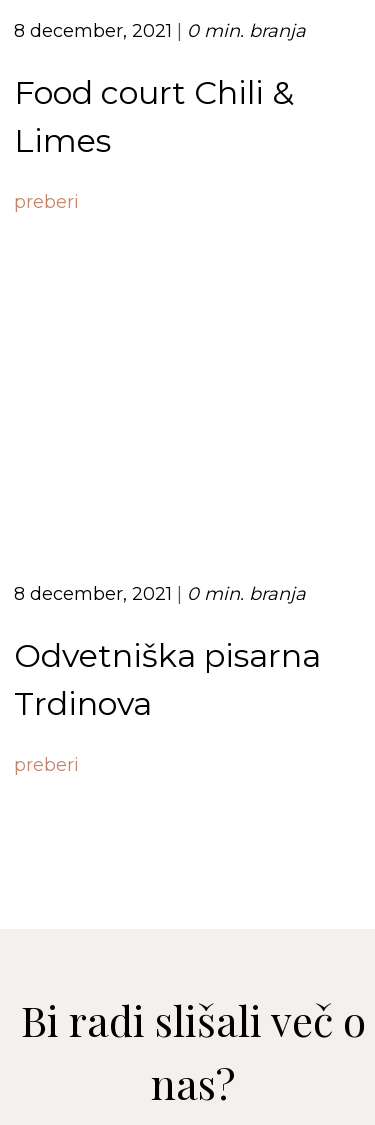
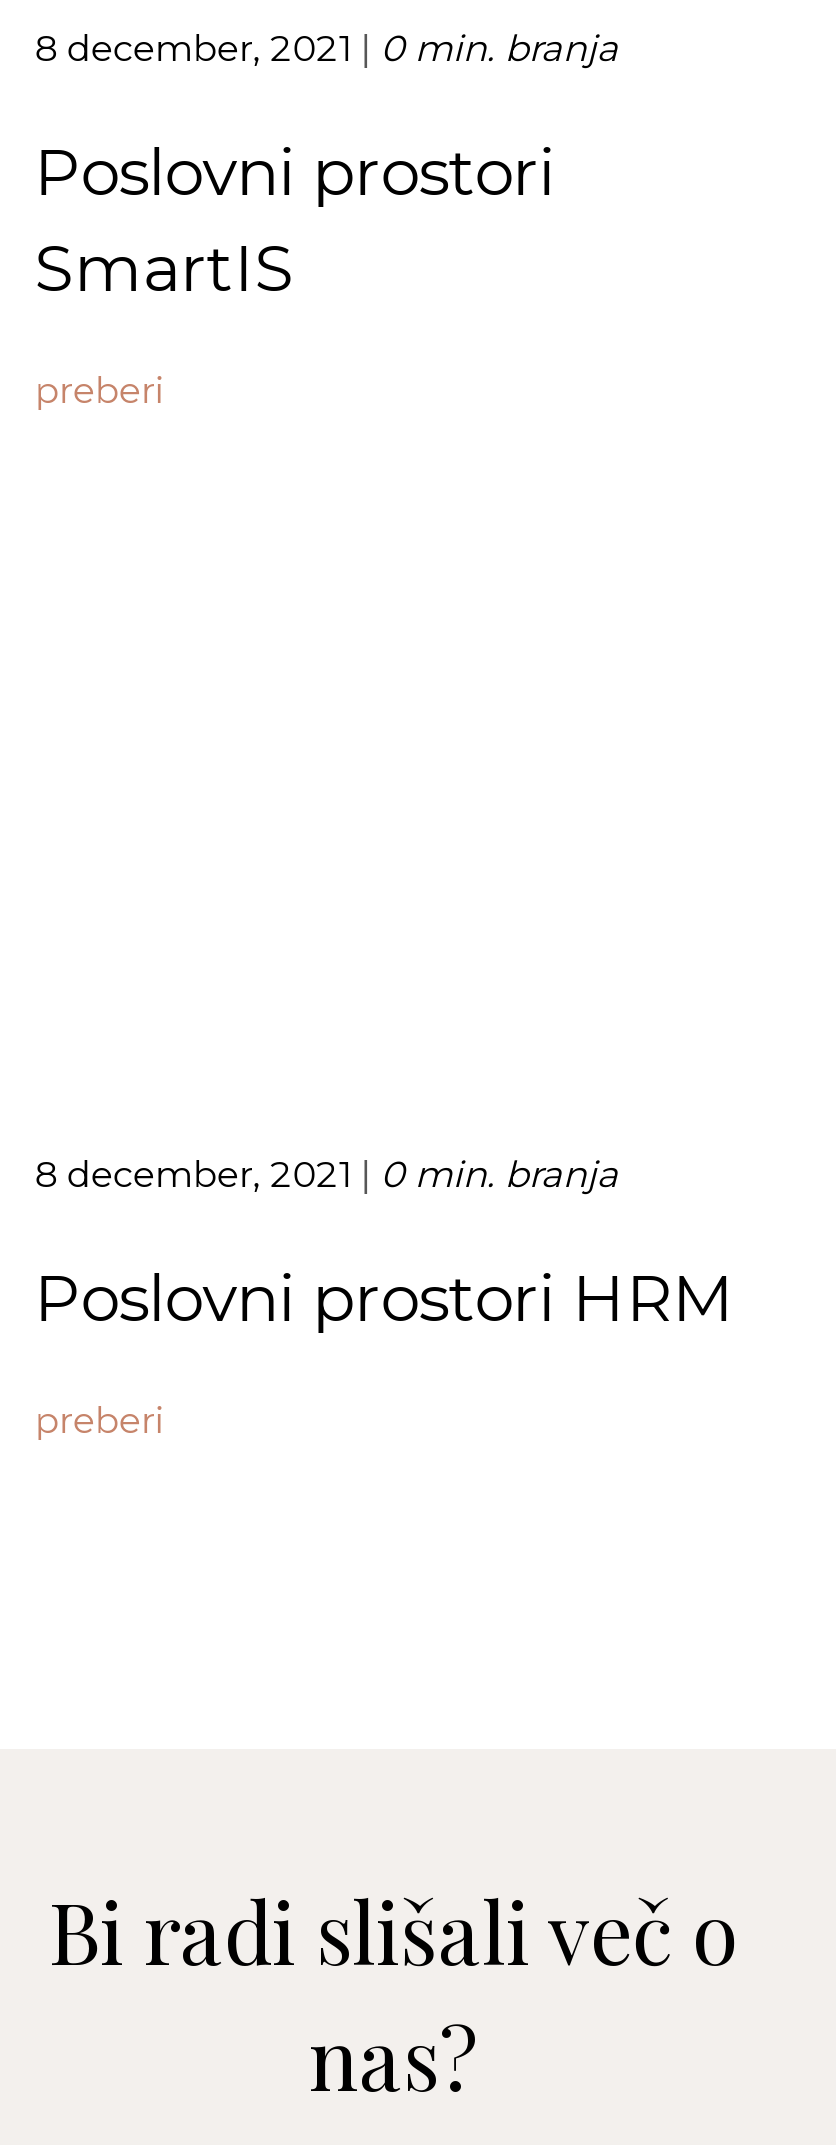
[14,73,294,160] Food court Chili & | Limes -> [35,133,557,307] Poslovni prostori | SmartIS
[14,636,321,723] Odvetniška pisarna | Trdinova -> [35,1258,735,1336] Poslovni prostori HRM

